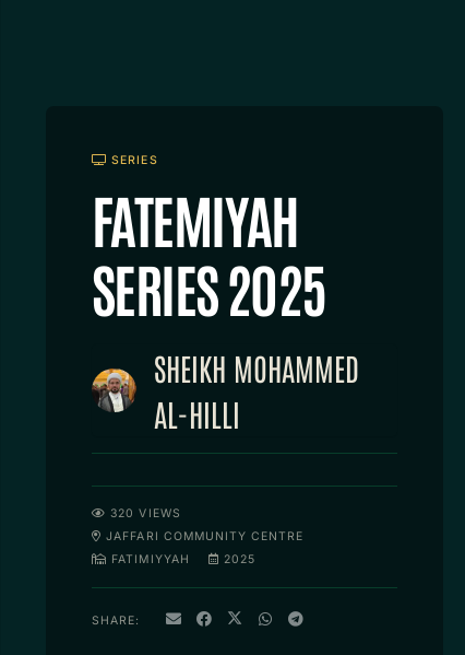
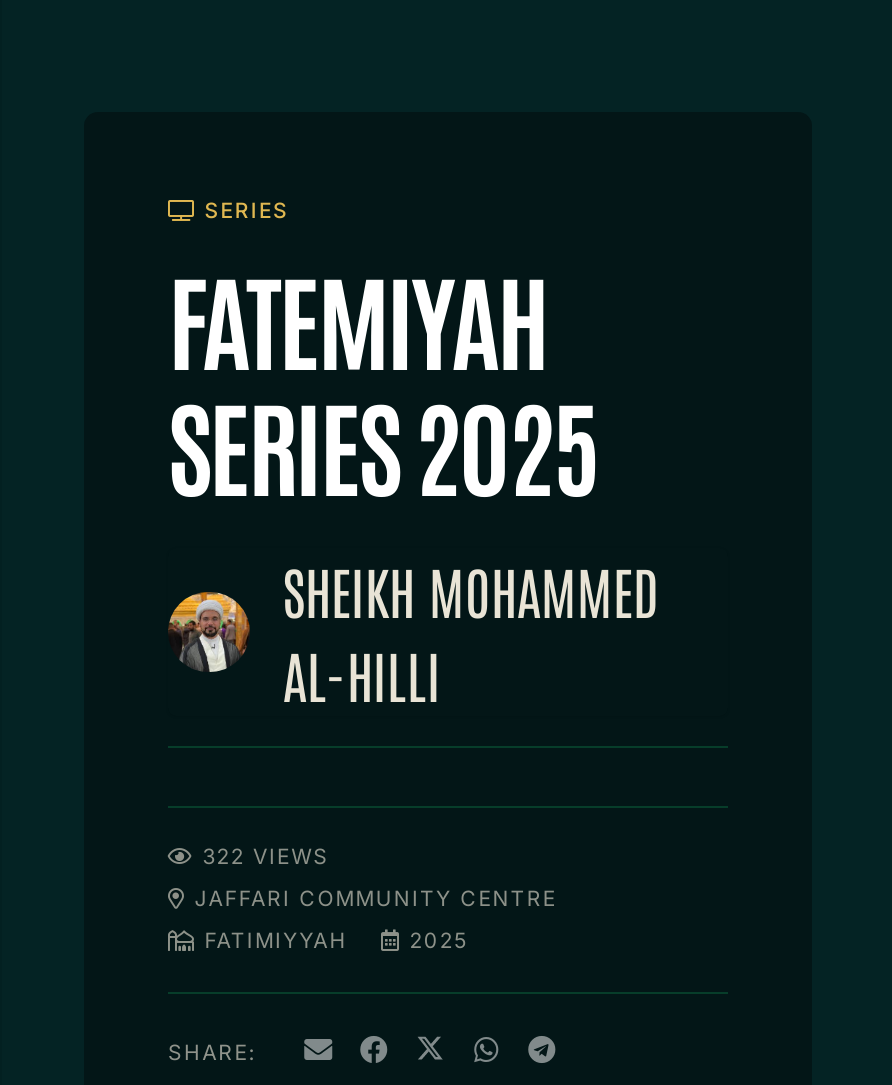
[110,506,181,520] 320 VIEWS -> [202,844,329,870] 322 VIEWS

